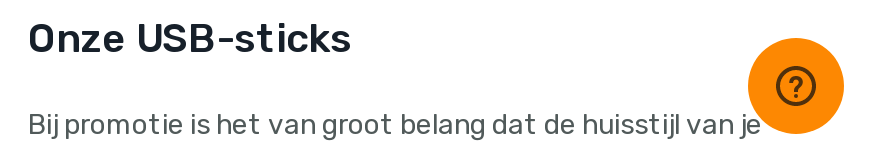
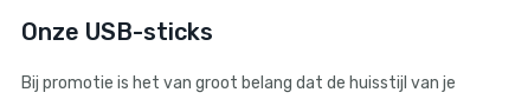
[746,36,846,136] [image] -> none

